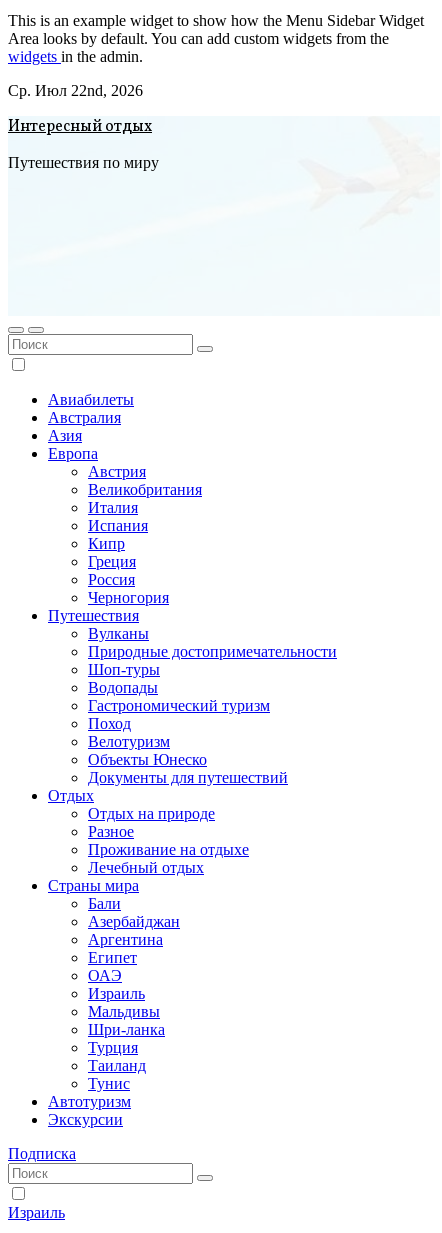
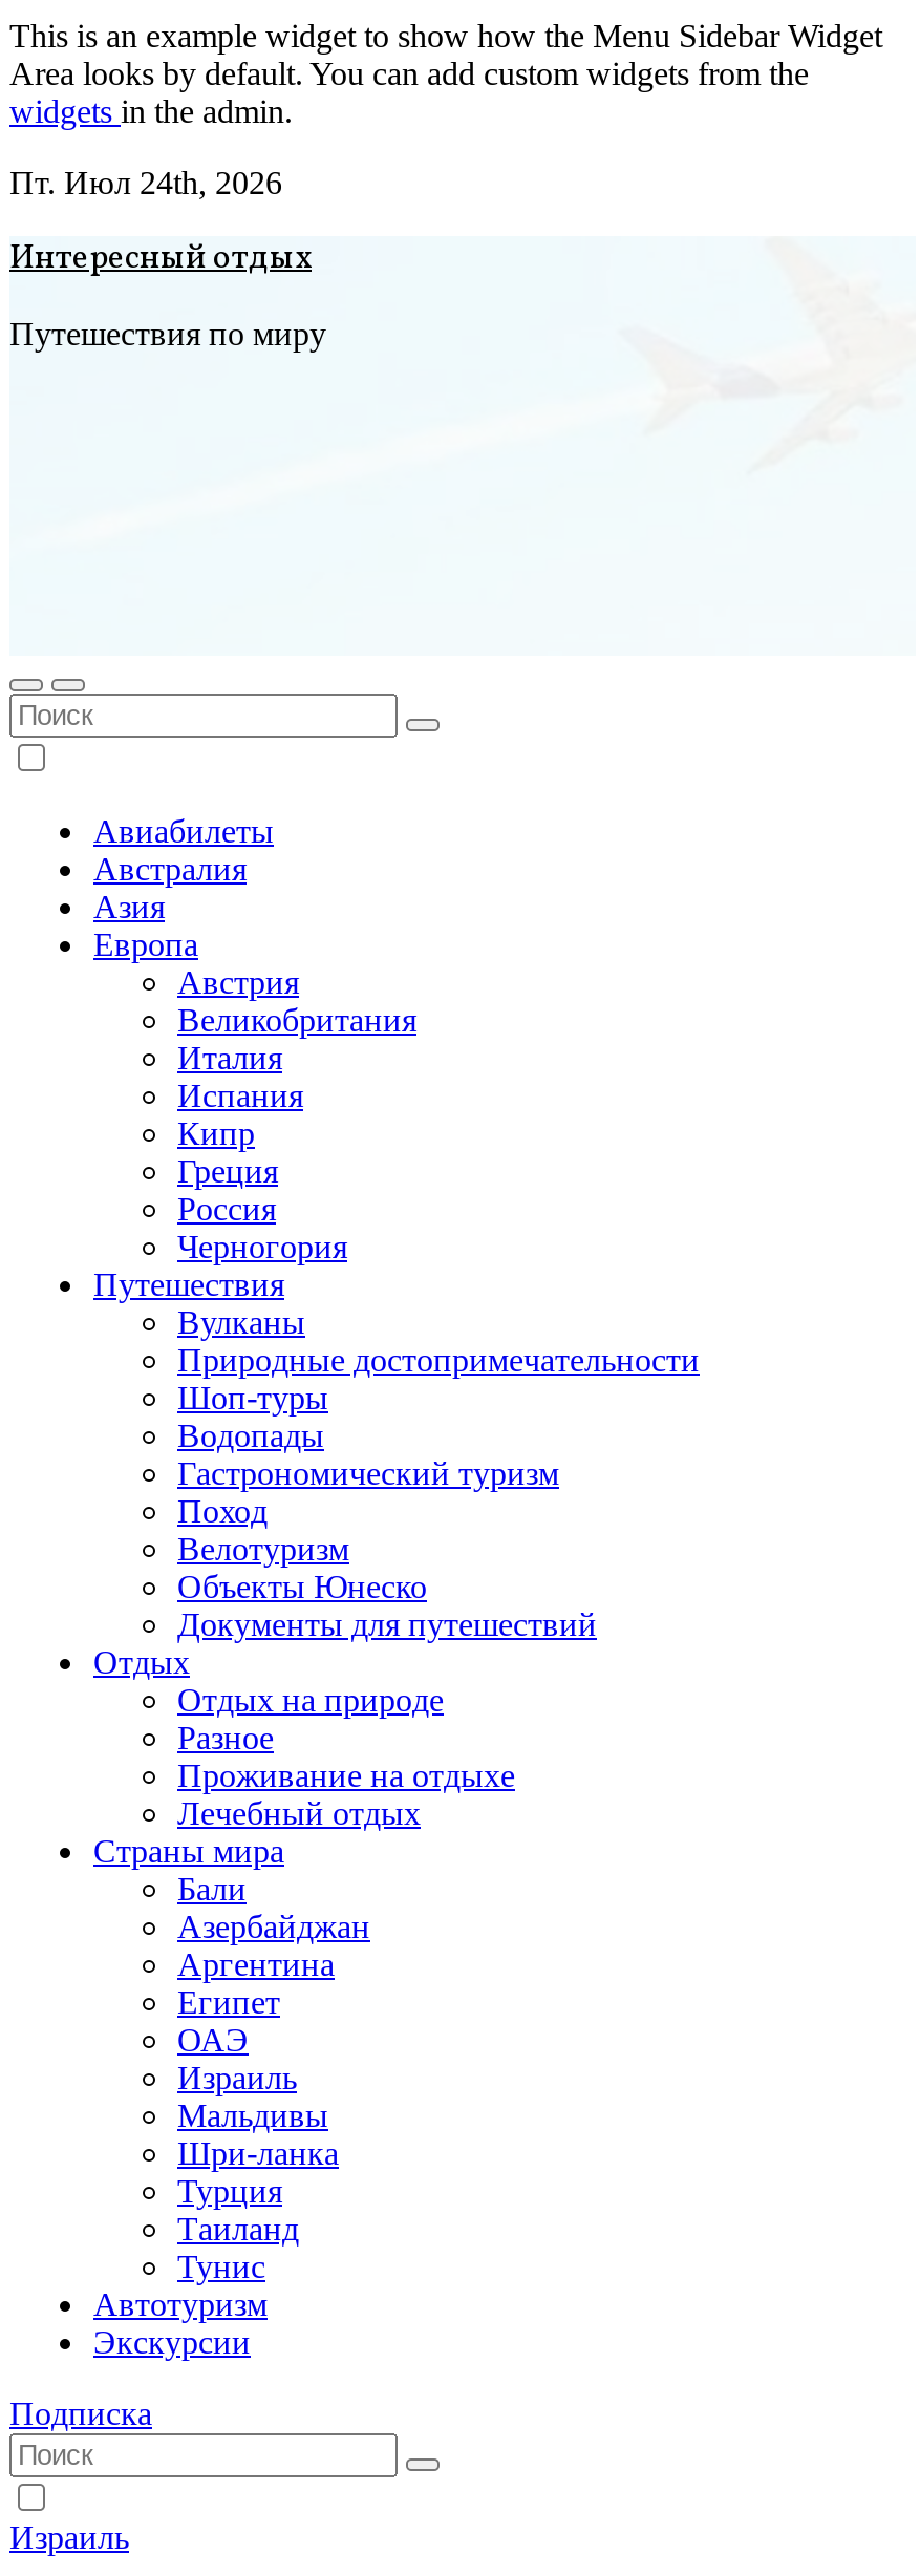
[8,82,143,99] Ср. Июл 22nd, 2026 -> [9,165,282,201] Пт. Июл 24th, 2026

